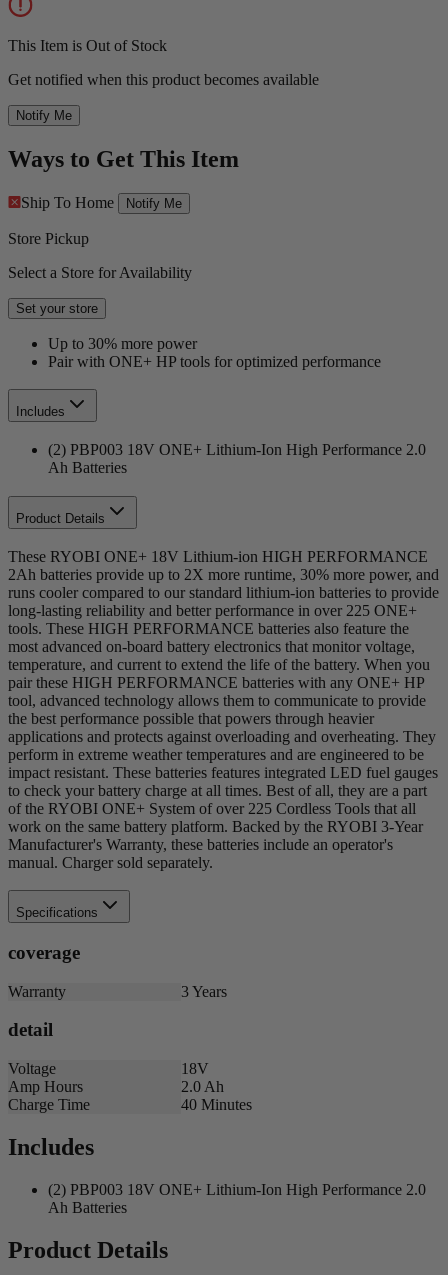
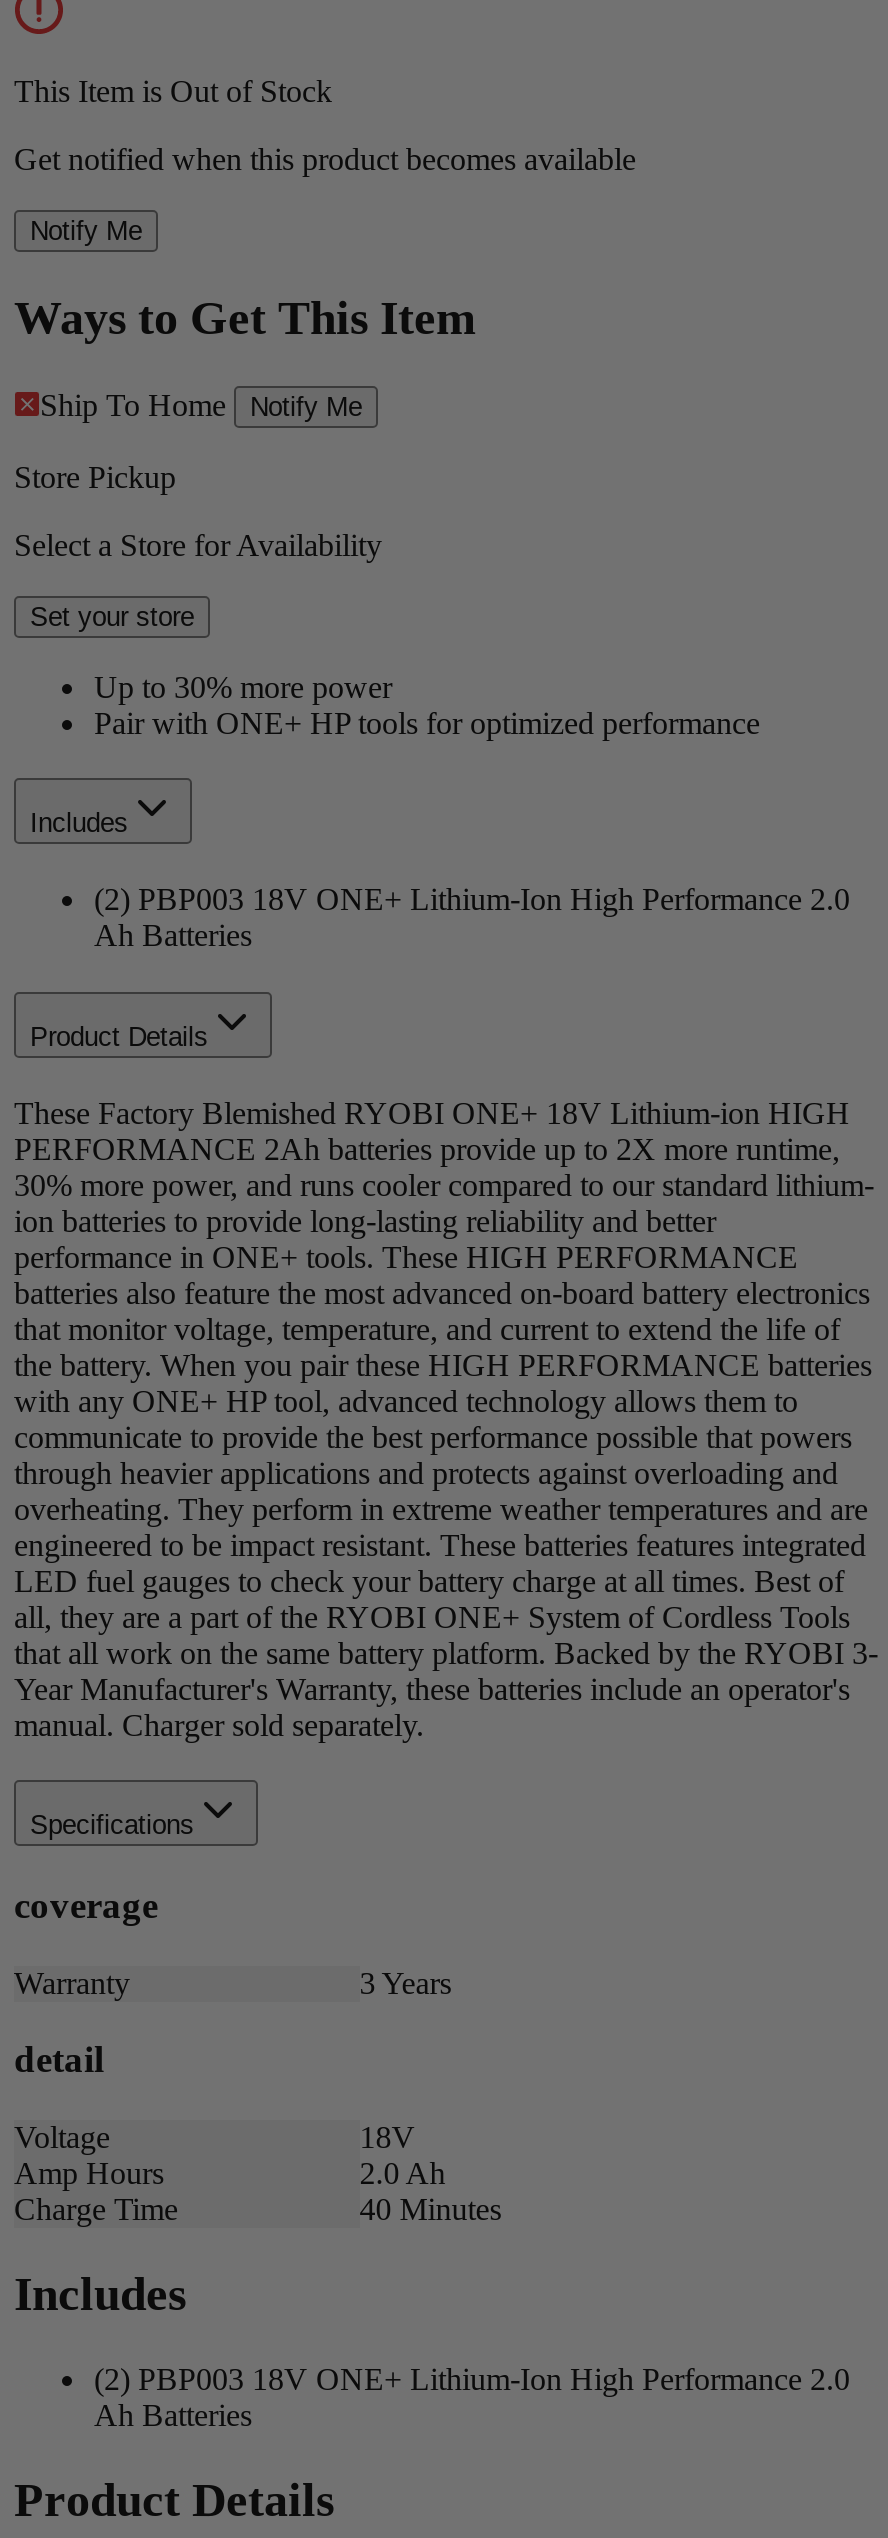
[8,547,439,852] These RYOBI ONE+ 18V Lithium-ion HIGH PERFORMANCE | 2Ah batteries provide up to 2X more runtime, 30% more power, and | runs cooler compared to our standard lithium-ion batteries to provide | long-lasting reliability and better performance in over 225 ONE+ | tools. These HIGH PERFORMANCE batteries also feature the | most advanced on-board battery electronics that monitor voltage, | temperature, and current to extend the life of the battery. When you | pair these HIGH PERFORMANCE batteries with any ONE+ HP | tool, advanced technology allows them to communicate to provide | the best performance possible that powers through heavier | applications and protects against overloading and overheating. They | perform in extreme weather temperatures and are engineered to be | impact resistant. These batteries features integrated LED fuel gauges | to check your battery charge at all times. Best of all, they are a part | of the RYOBI ONE+ System of over 225 Cordless Tools that all | work on the same battery platform. Backed by the RYOBI 3-Year | Manufacturer's Warranty, these batteries include an operator's -> [14,1095,878,1705] These Factory Blemished RYOBI ONE+ 18V Lithium-ion HIGH | PERFORMANCE 2Ah batteries provide up to 2X more runtime, | 30% more power, and runs cooler compared to our standard lithium- | ion batteries to provide long-lasting reliability and better | performance in ONE+ tools. These HIGH PERFORMANCE | batteries also feature the most advanced on-board battery electronics | that monitor voltage, temperature, and current to extend the life of | the battery. When you pair these HIGH PERFORMANCE batteries | with any ONE+ HP tool, advanced technology allows them to | communicate to provide the best performance possible that powers | through heavier applications and protects against overloading and | overheating. They perform in extreme weather temperatures and are | engineered to be impact resistant. These batteries features integrated | LED fuel gauges to check your battery charge at all times. Best of | all, they are a part of the RYOBI ONE+ System of Cordless Tools | that all work on the same battery platform. Backed by the RYOBI 3- | Year Manufacturer's Warranty, these batteries include an operator's

